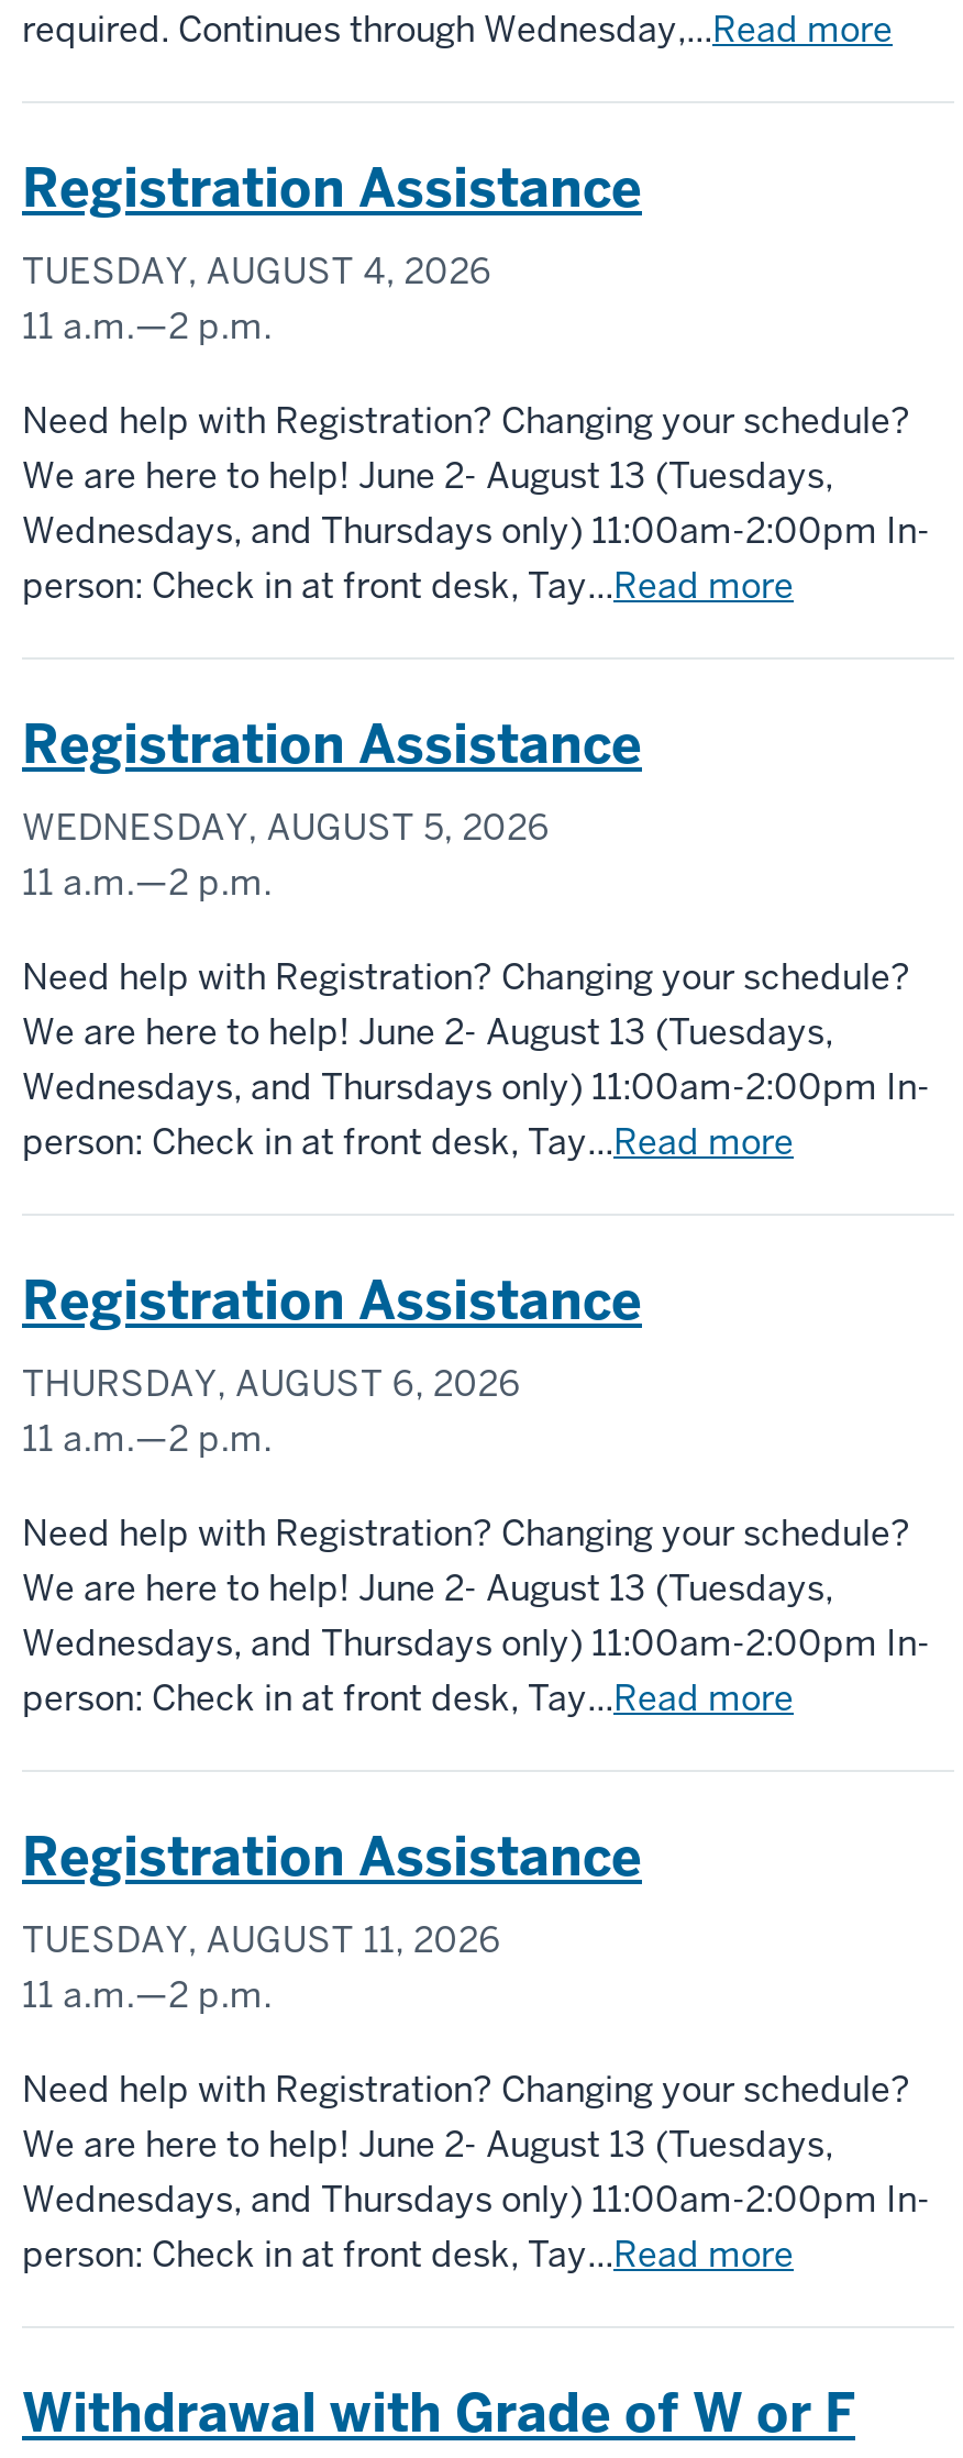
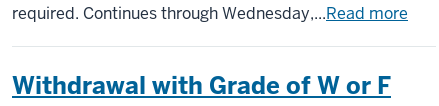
[22,154,930,2278] Registration Assistance | TUESDAY, AUGUST 4, 2026 | 11 a.m.—2 p.m. | Need help with Registration? Changing your schedule? | We are here to help! June 2- August 13 (Tuesdays, | Wednesdays, and Thursdays only) 11:00am-2:00pm In- | person: Check in at front desk, Tay...Read more | Registration Assistance | WEDNESDAY, AUGUST 5, 2026 | 11 a.m.—2 p.m. | Need help with Registration? Changing your schedule? | We are here to help! June 2- August 13 (Tuesdays, | Wednesdays, and Thursdays only) 11:00am-2:00pm In- | person: Check in at front desk, Tay...Read more | Registration Assistance | THURSDAY, AUGUST 6, 2026 | 11 a.m.—2 p.m. | Need help with Registration? Changing your schedule? | We are here to help! June 2- August 13 (Tuesdays, | Wednesdays, and Thursdays only) 11:00am-2:00pm In- | person: Check in at front desk, Tay...Read more | Registration Assistance | TUESDAY, AUGUST 11, 2026 | 11 a.m.—2 p.m. | Need help with Registration? Changing your schedule? | We are here to help! June 2- August 13 (Tuesdays, | Wednesdays, and Thursdays only) 11:00am-2:00pm In- | person: Check in at front desk, Tay...Read more -> none

